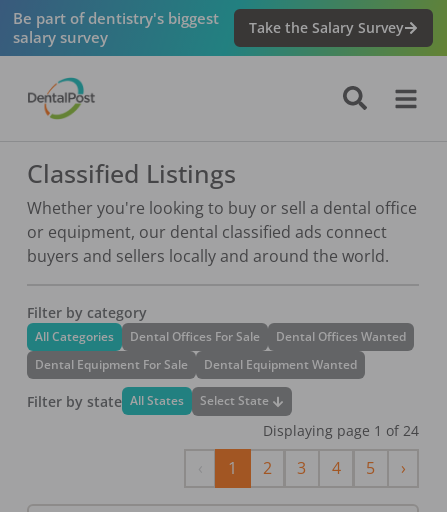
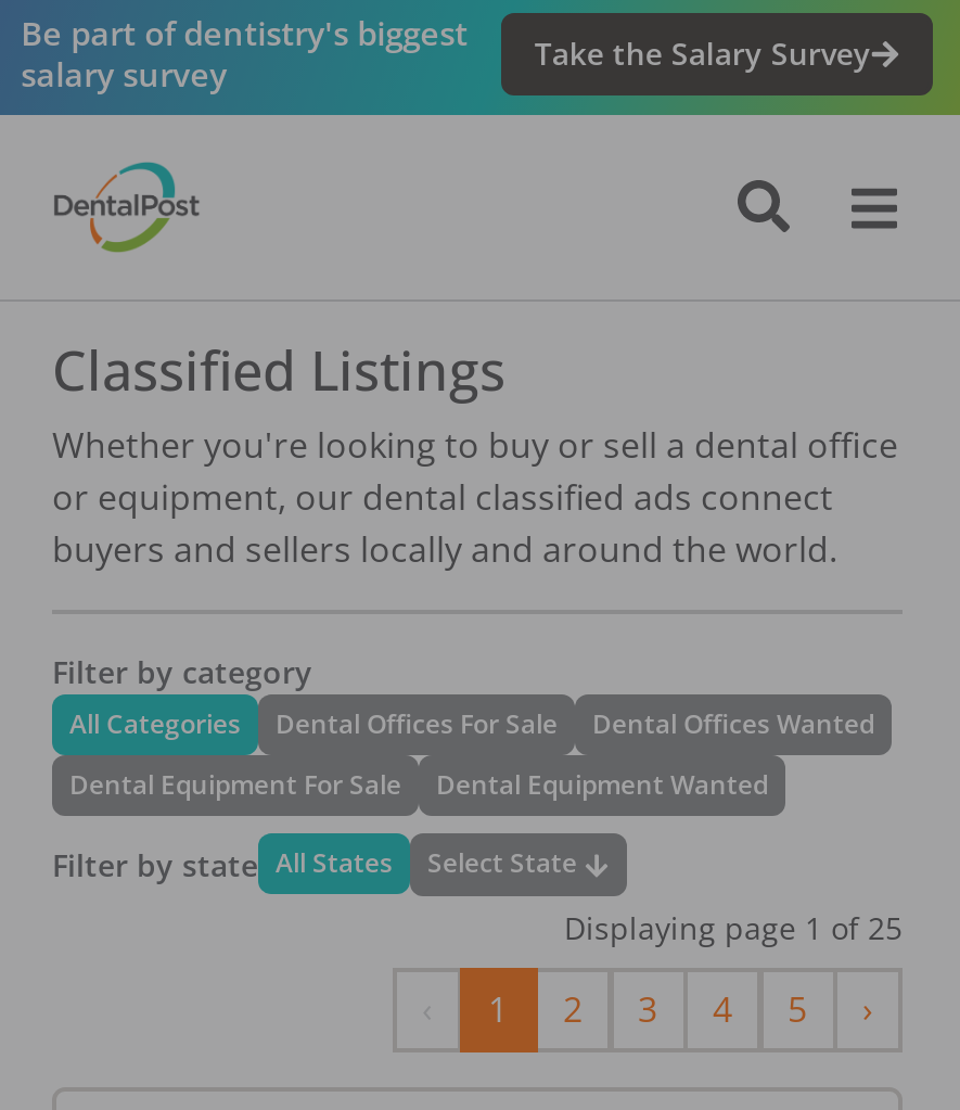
[263,421,419,440] Displaying page 1 of 24 -> [564,907,903,948] Displaying page 1 of 25

